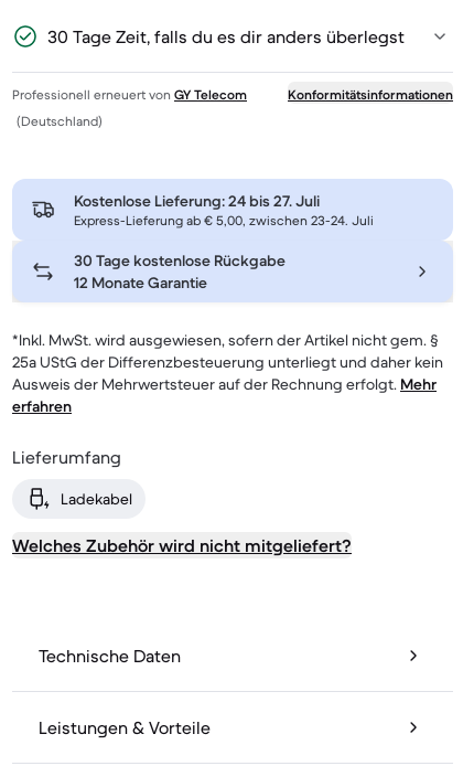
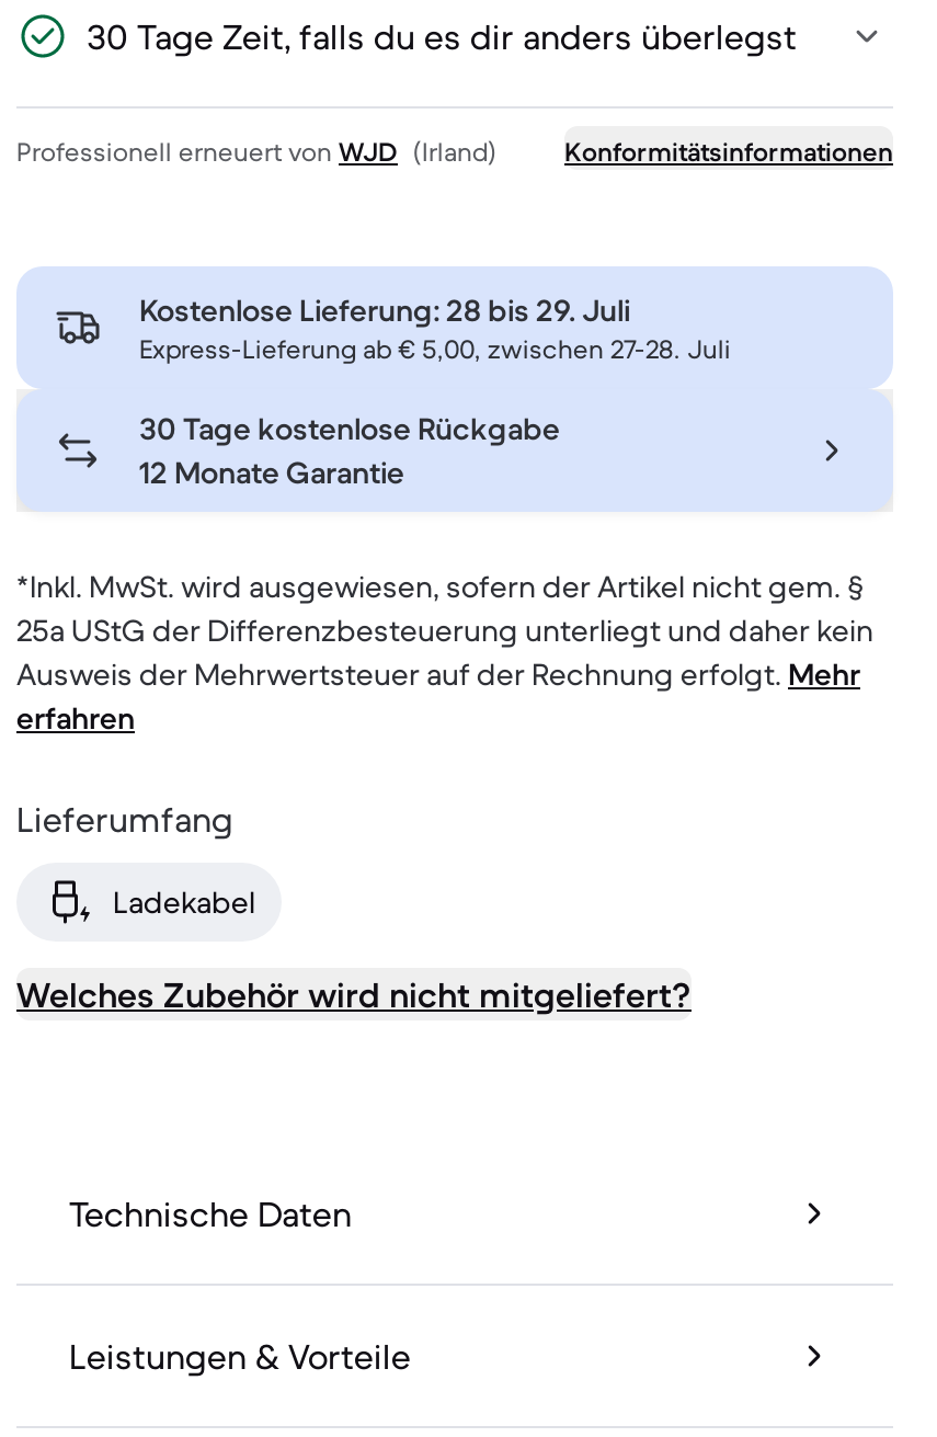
[12,86,247,129] Professionell erneuert von GY Telecom | (Deutschland) -> [16,135,496,168] Professionell erneuert von WJD (Irland)
[74,191,320,211] Kostenlose Lieferung: 24 bis 27. Juli -> [139,291,630,330] Kostenlose Lieferung: 28 bis 29. Juli
[74,212,374,229] Express-Lieferung ab € 5,00, zwischen 23-24. Juli -> [139,333,731,365] Express-Lieferung ab € 5,00, zwischen 27-28. Juli

